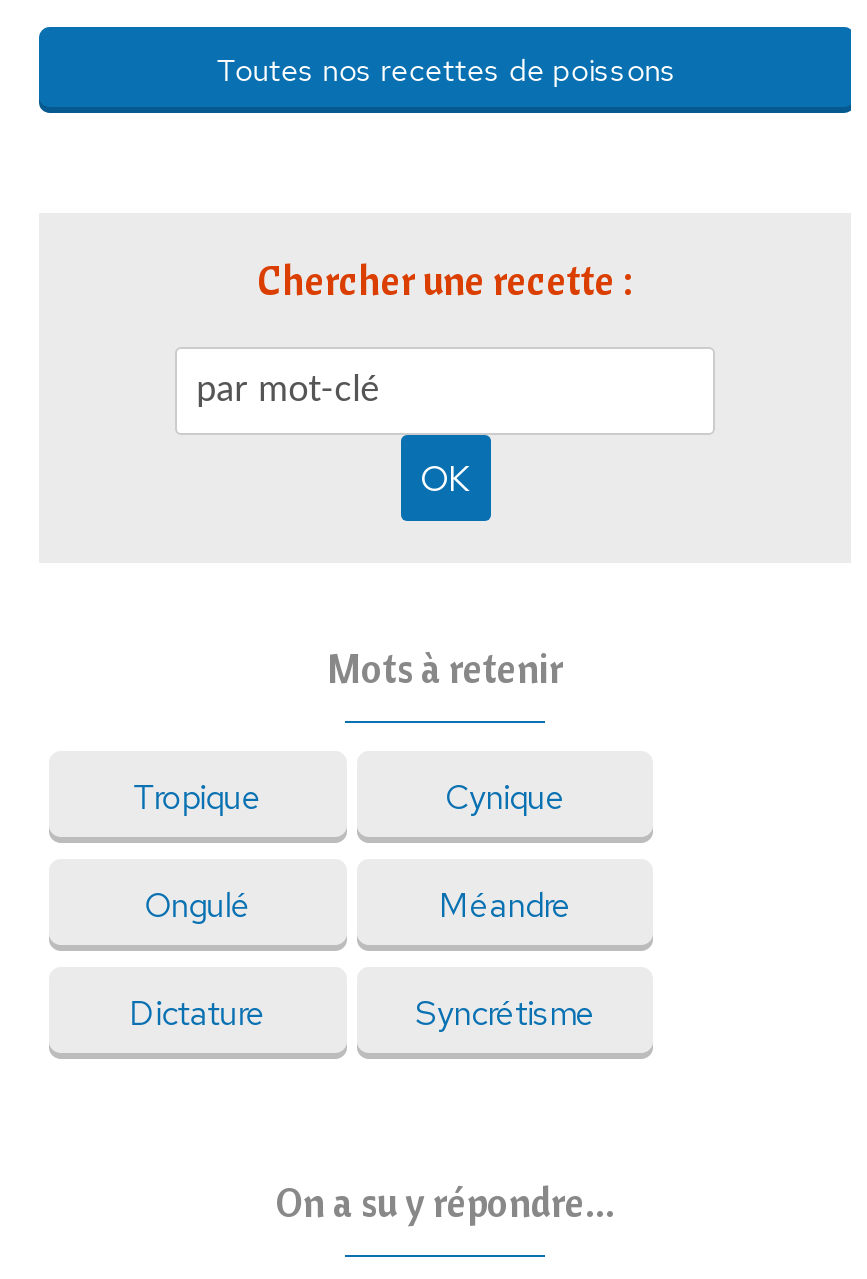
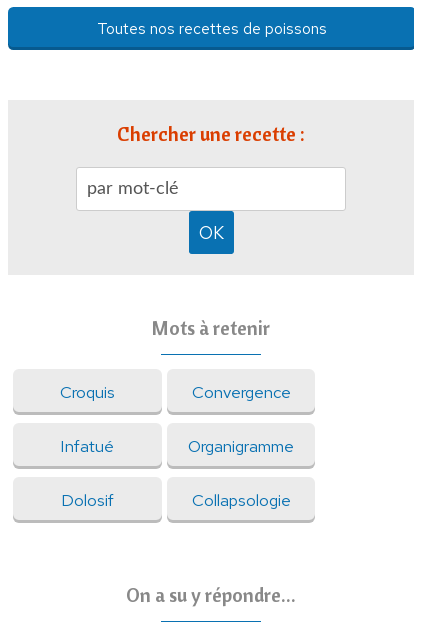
[133,775,565,819] Tropique | Cynique -> [60,381,290,403] Croquis | Convergence
[144,883,571,927] Ongulé | Méandre -> [60,435,294,457] Infatué | Organigramme
[129,992,595,1036] Dictature | Syncrétisme -> [61,489,290,511] Dolosif | Collapsologie

